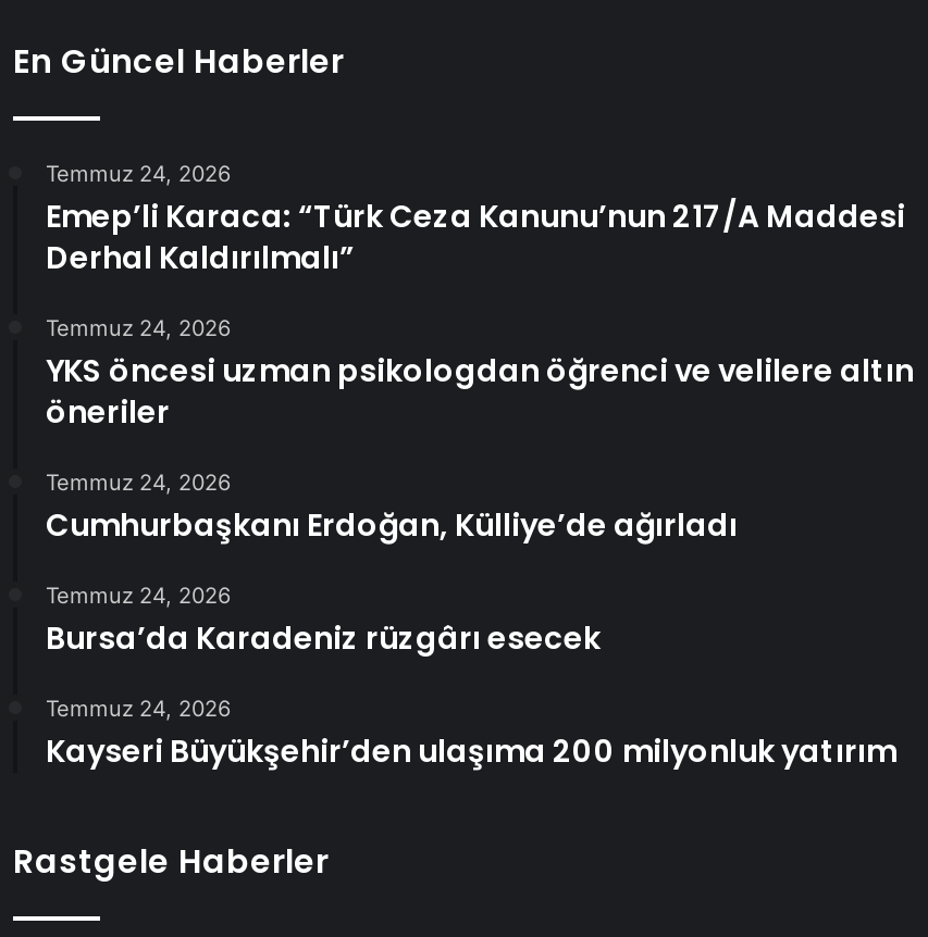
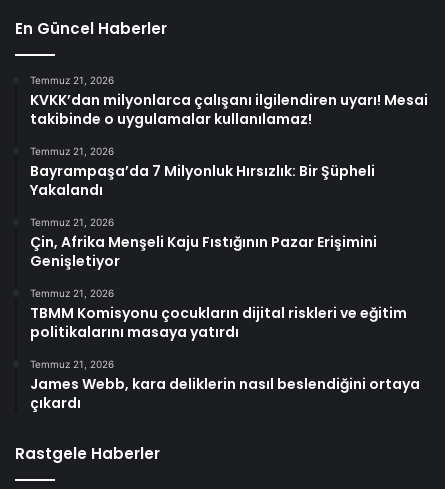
[46,159,905,278] Temmuz 24, 2026 | Emep’li Karaca: “Türk Ceza Kanunu’nun 217/A Maddesi | Derhal Kaldırılmalı” -> [30,73,428,128] Temmuz 21, 2026 | KVKK’dan milyonlarca çalışanı ilgilendiren uyarı! Mesai | takibinde o uygulamalar kullanılamaz!
[46,313,914,433] Temmuz 24, 2026 | YKS öncesi uzman psikologdan öğrenci ve velilere altın | öneriler -> [30,144,375,199] Temmuz 21, 2026 | Bayrampaşa’da 7 Milyonluk Hırsızlık: Bir Şüpheli | Yakalandı
[46,467,738,546] Temmuz 24, 2026 | Cumhurbaşkanı Erdoğan, Külliye’de ağırladı -> [30,215,377,270] Temmuz 21, 2026 | Çin, Afrika Menşeli Kaju Fıstığının Pazar Erişimini | Genişletiyor
[46,580,601,659] Temmuz 24, 2026 | Bursa’da Karadeniz rüzgârı esecek -> [30,286,407,341] Temmuz 21, 2026 | TBMM Komisyonu çocukların dijital riskleri ve eğitim | politikalarını masaya yatırdı
[46,694,896,772] Temmuz 24, 2026 | Kayseri Büyükşehir’den ulaşıma 200 milyonluk yatırım -> [30,357,420,412] Temmuz 21, 2026 | James Webb, kara deliklerin nasıl beslendiğini ortaya | çıkardı

